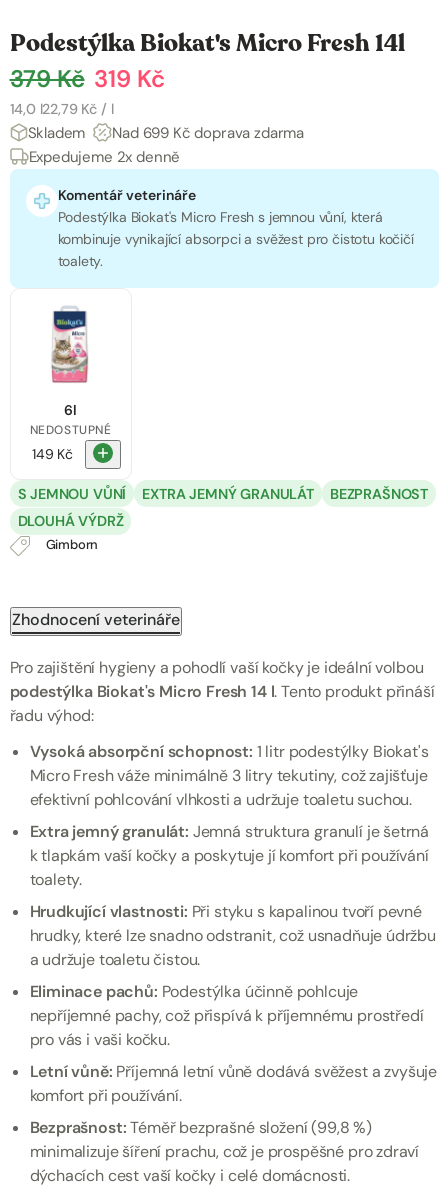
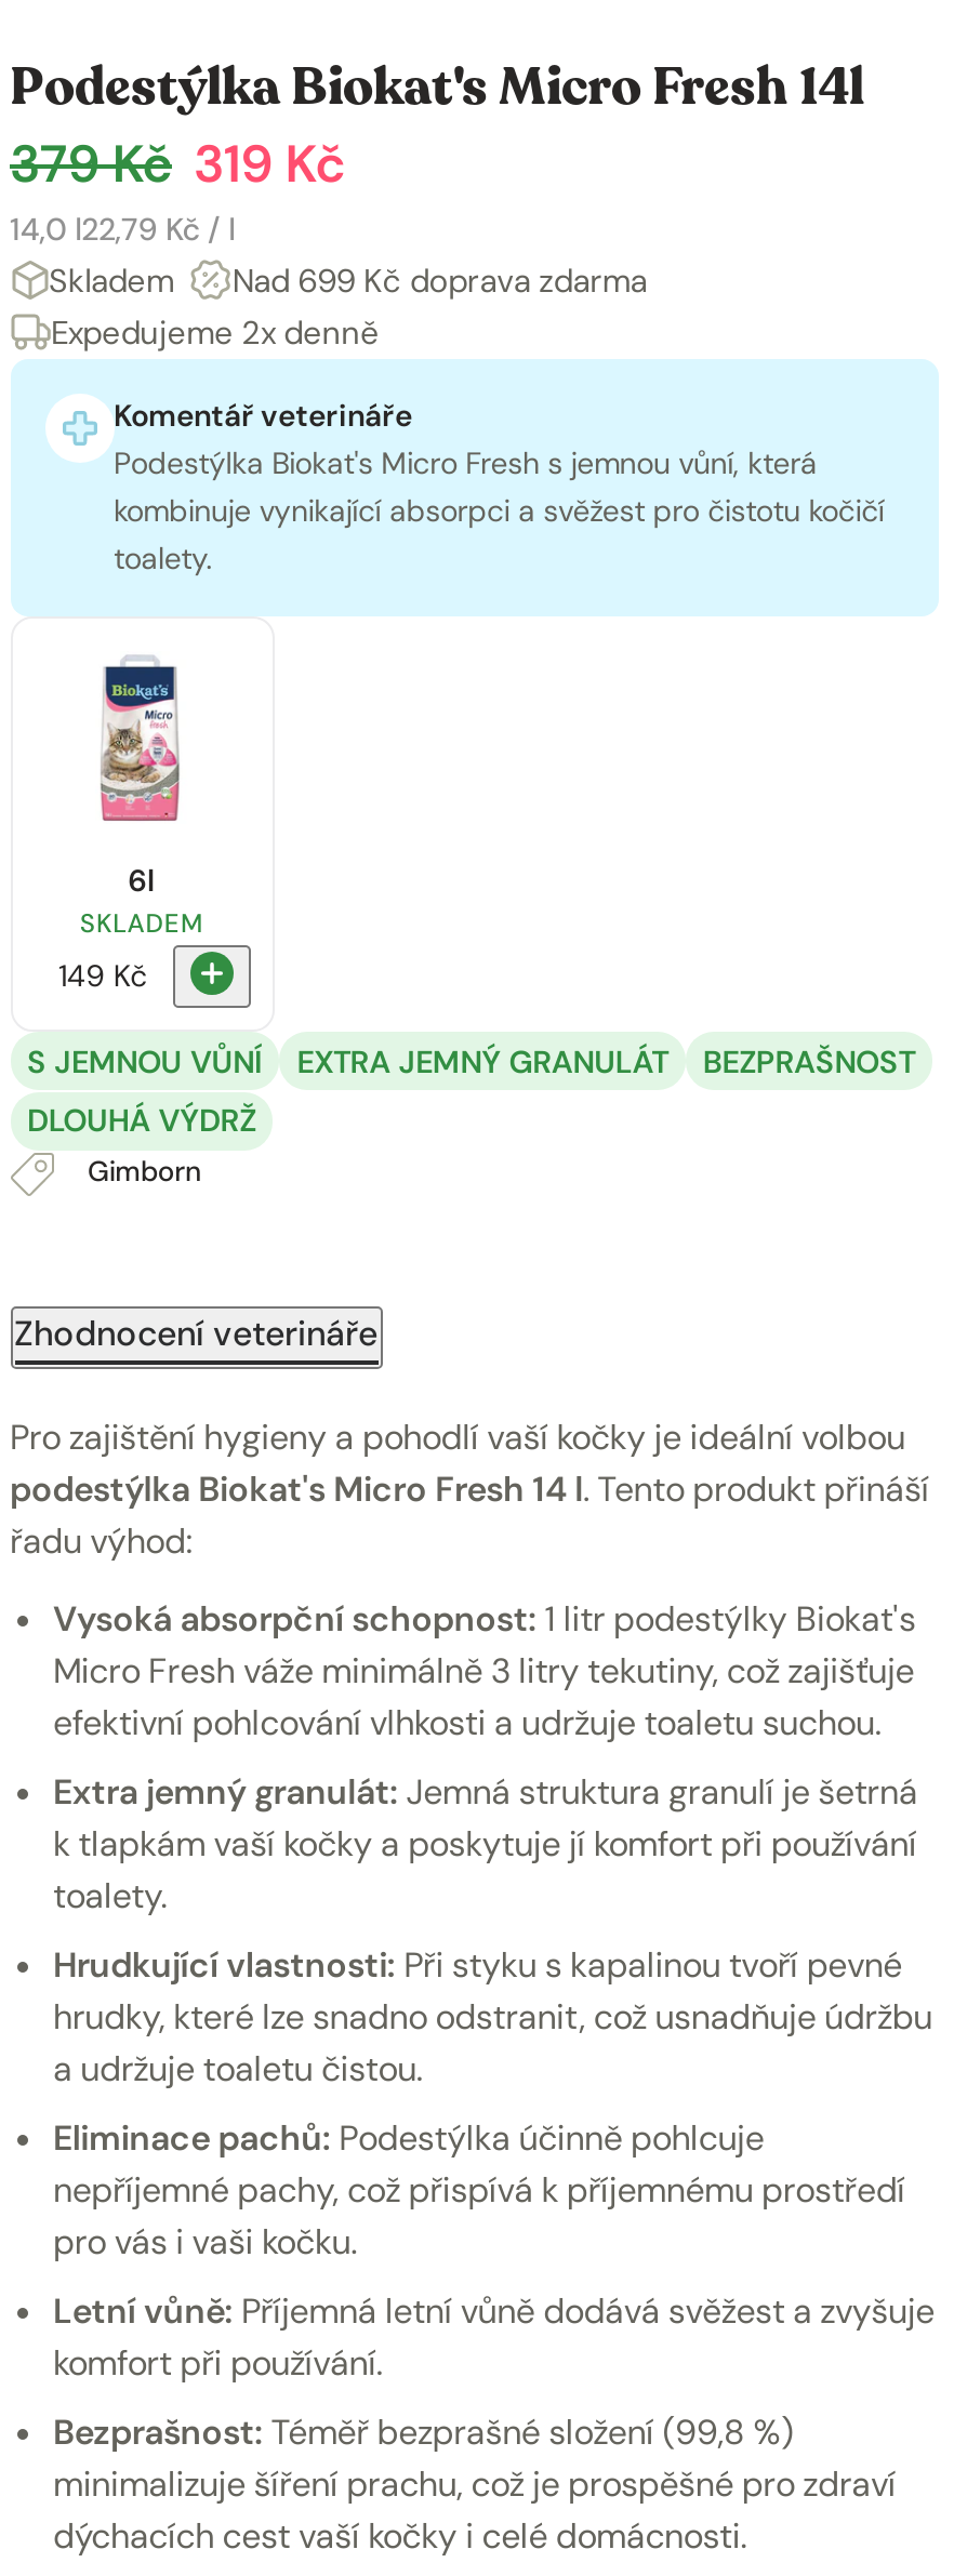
[29,422,111,438] NEDOSTUPNÉ -> [80,906,204,941] SKLADEM

